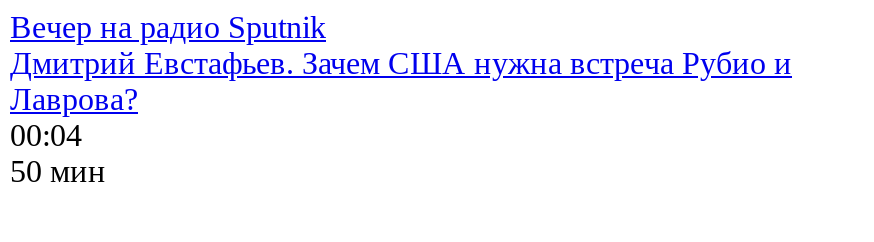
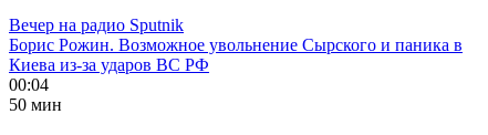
[10,46,792,116] Дмитрий Евстафьев. Зачем США нужна встреча Рубио и | Лаврова? -> [9,35,463,74] Борис Рожин. Возможное увольнение Сырского и паника в | Киева из-за ударов ВС РФ

